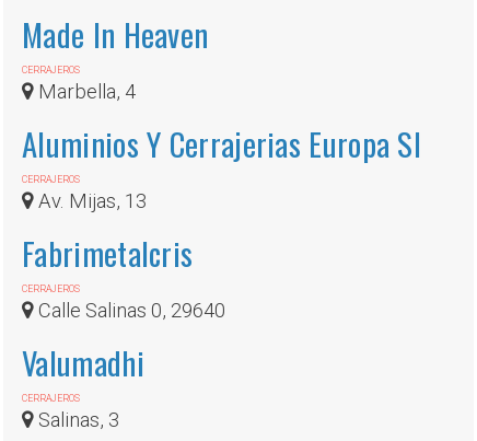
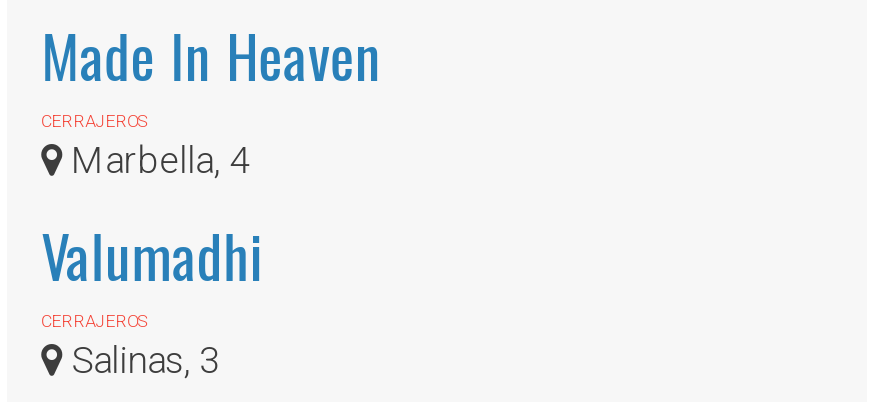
[22,120,421,321] Aluminios Y Cerrajerias Europa Sl | CERRAJEROS | Av. Mijas, 13 | Fabrimetalcris | CERRAJEROS | Calle Salinas 0, 29640 -> none

